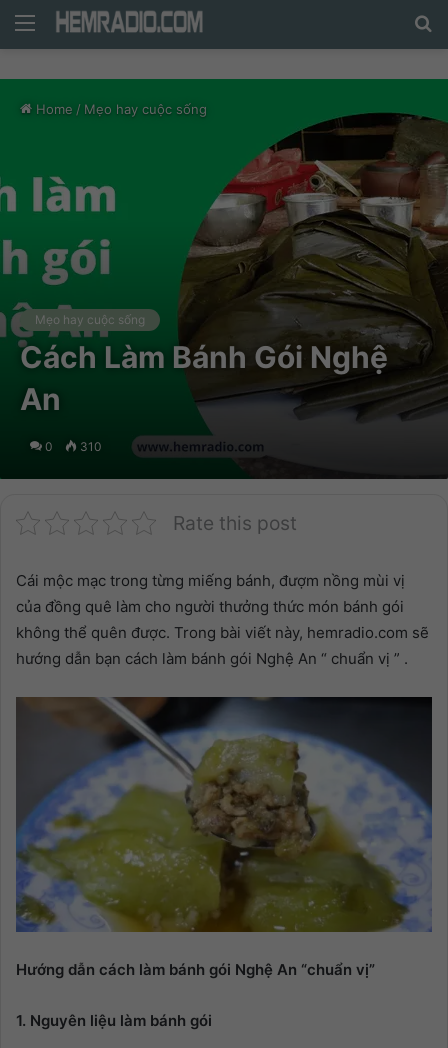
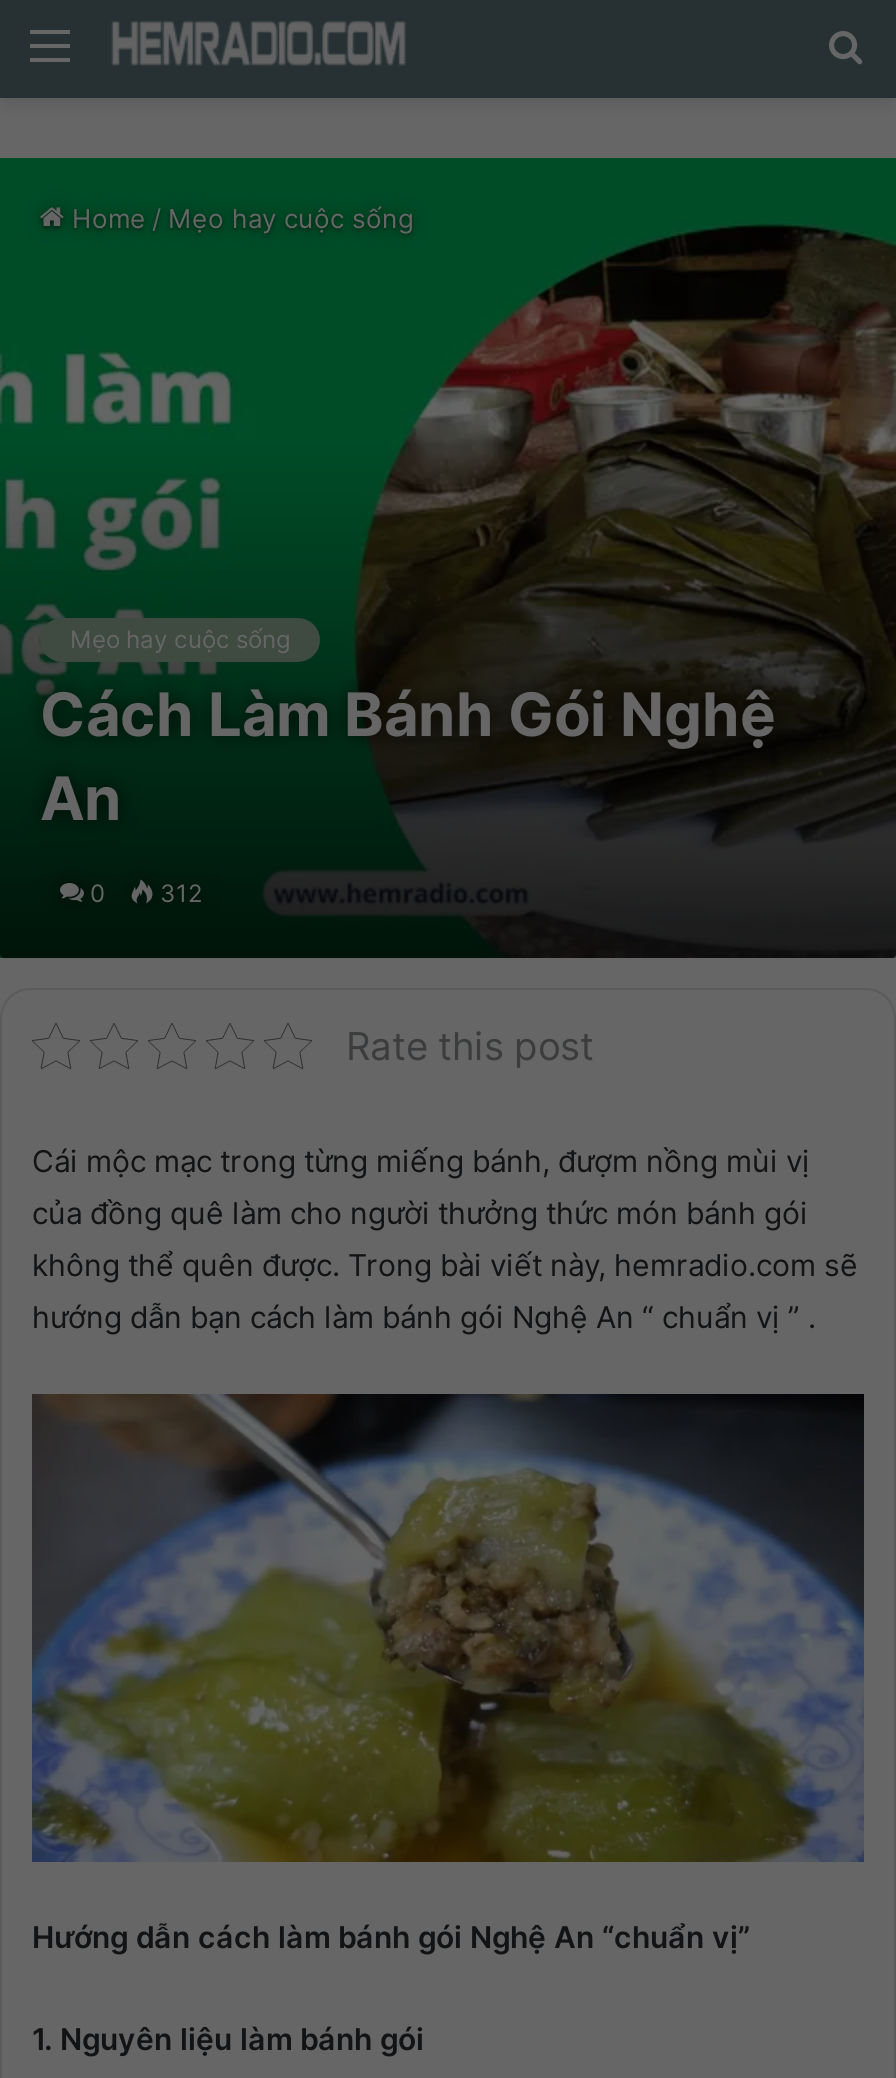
[45,439,102,454] 0 310 -> [90,879,202,909] 0 312

